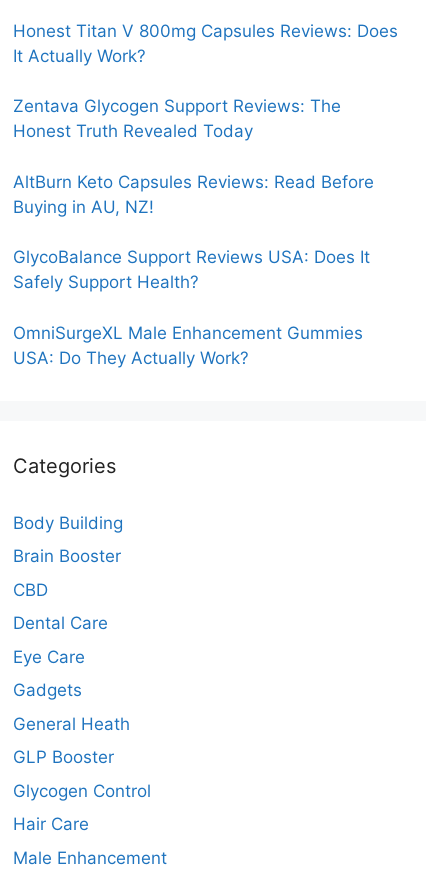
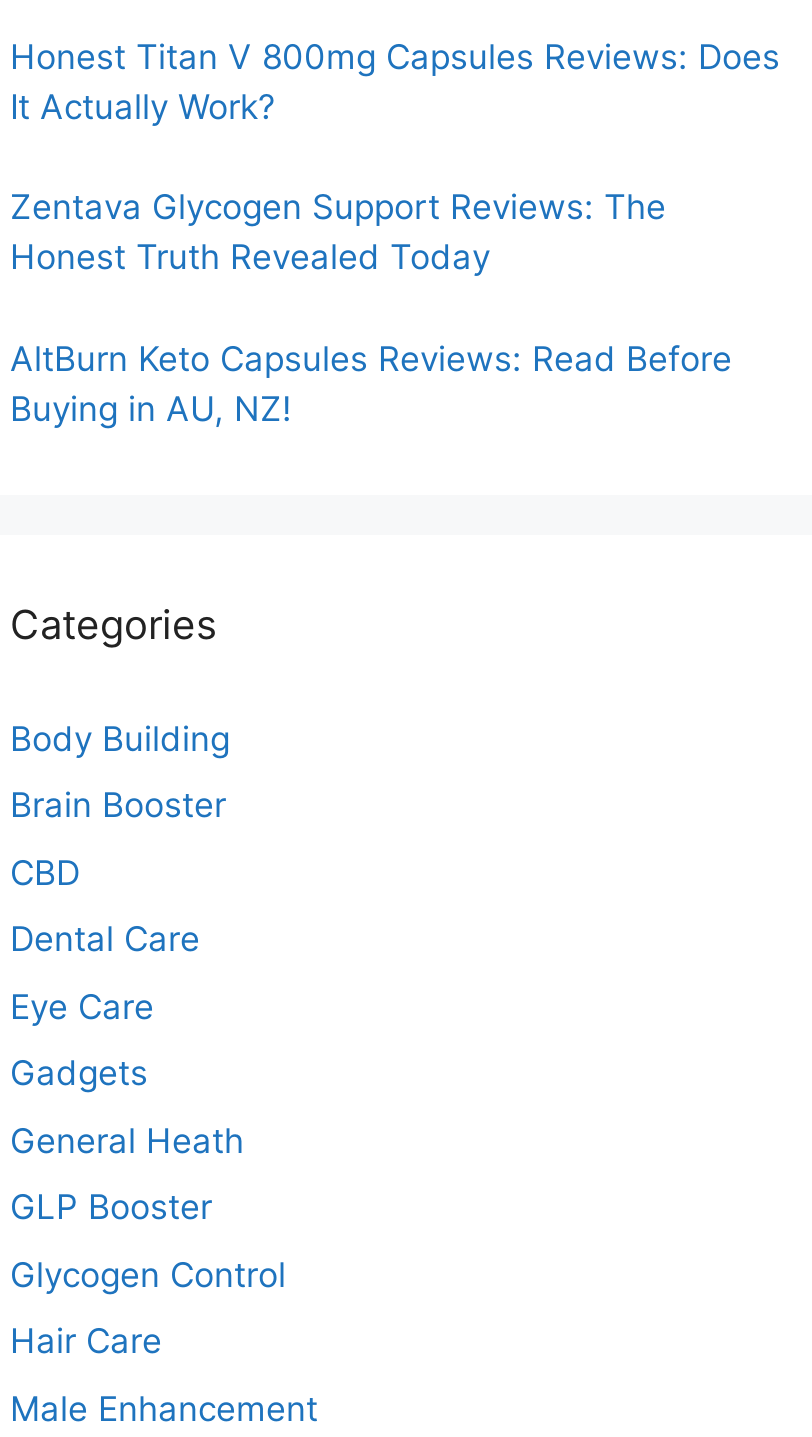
[13,247,370,367] GlycoBalance Support Reviews USA: Does It | Safely Support Health? | OmniSurgeXL Male Enhancement Gummies | USA: Do They Actually Work? -> none

